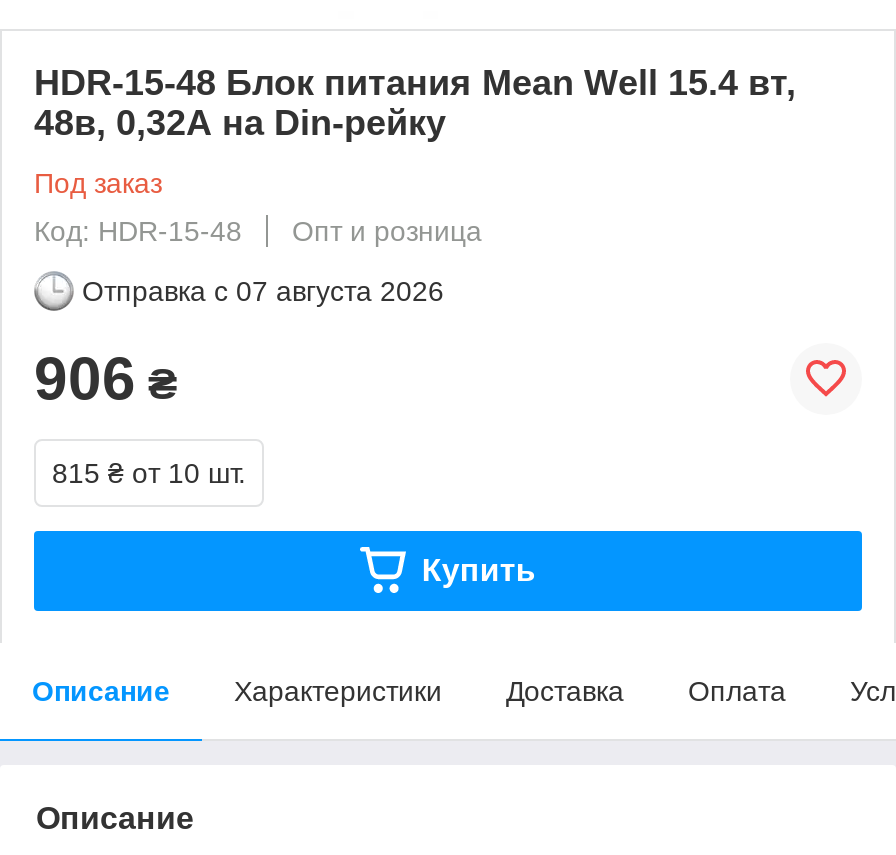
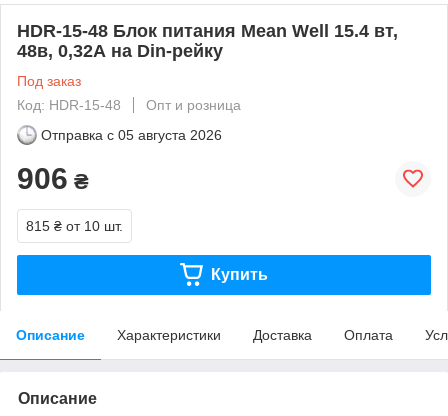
[82,275,444,307] Отправка с 07 августа 2026 -> [41,127,222,143] Отправка с 05 августа 2026

